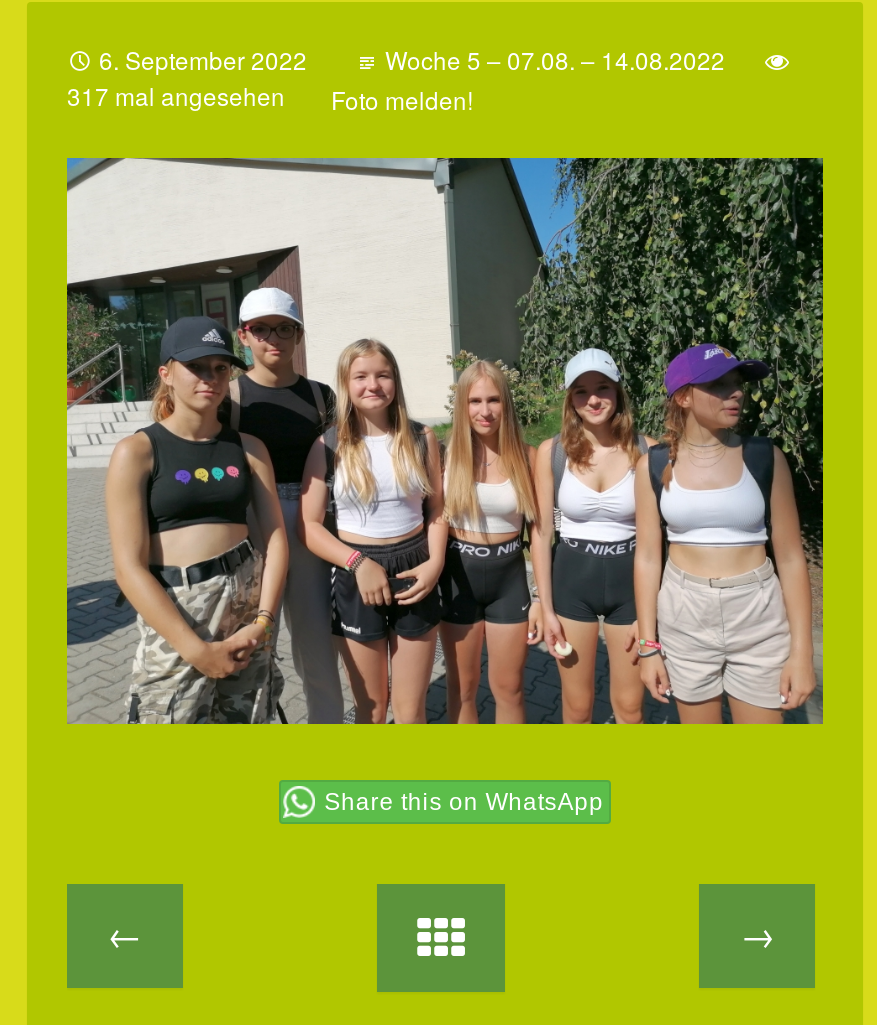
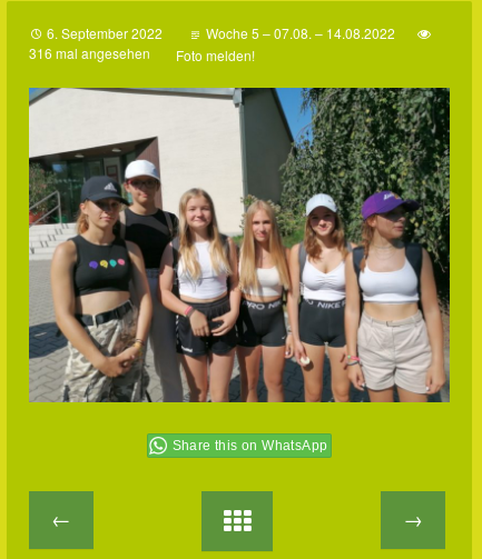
[67,78,291,112] 317 mal angesehen -> [29,43,154,62] 316 mal angesehen

